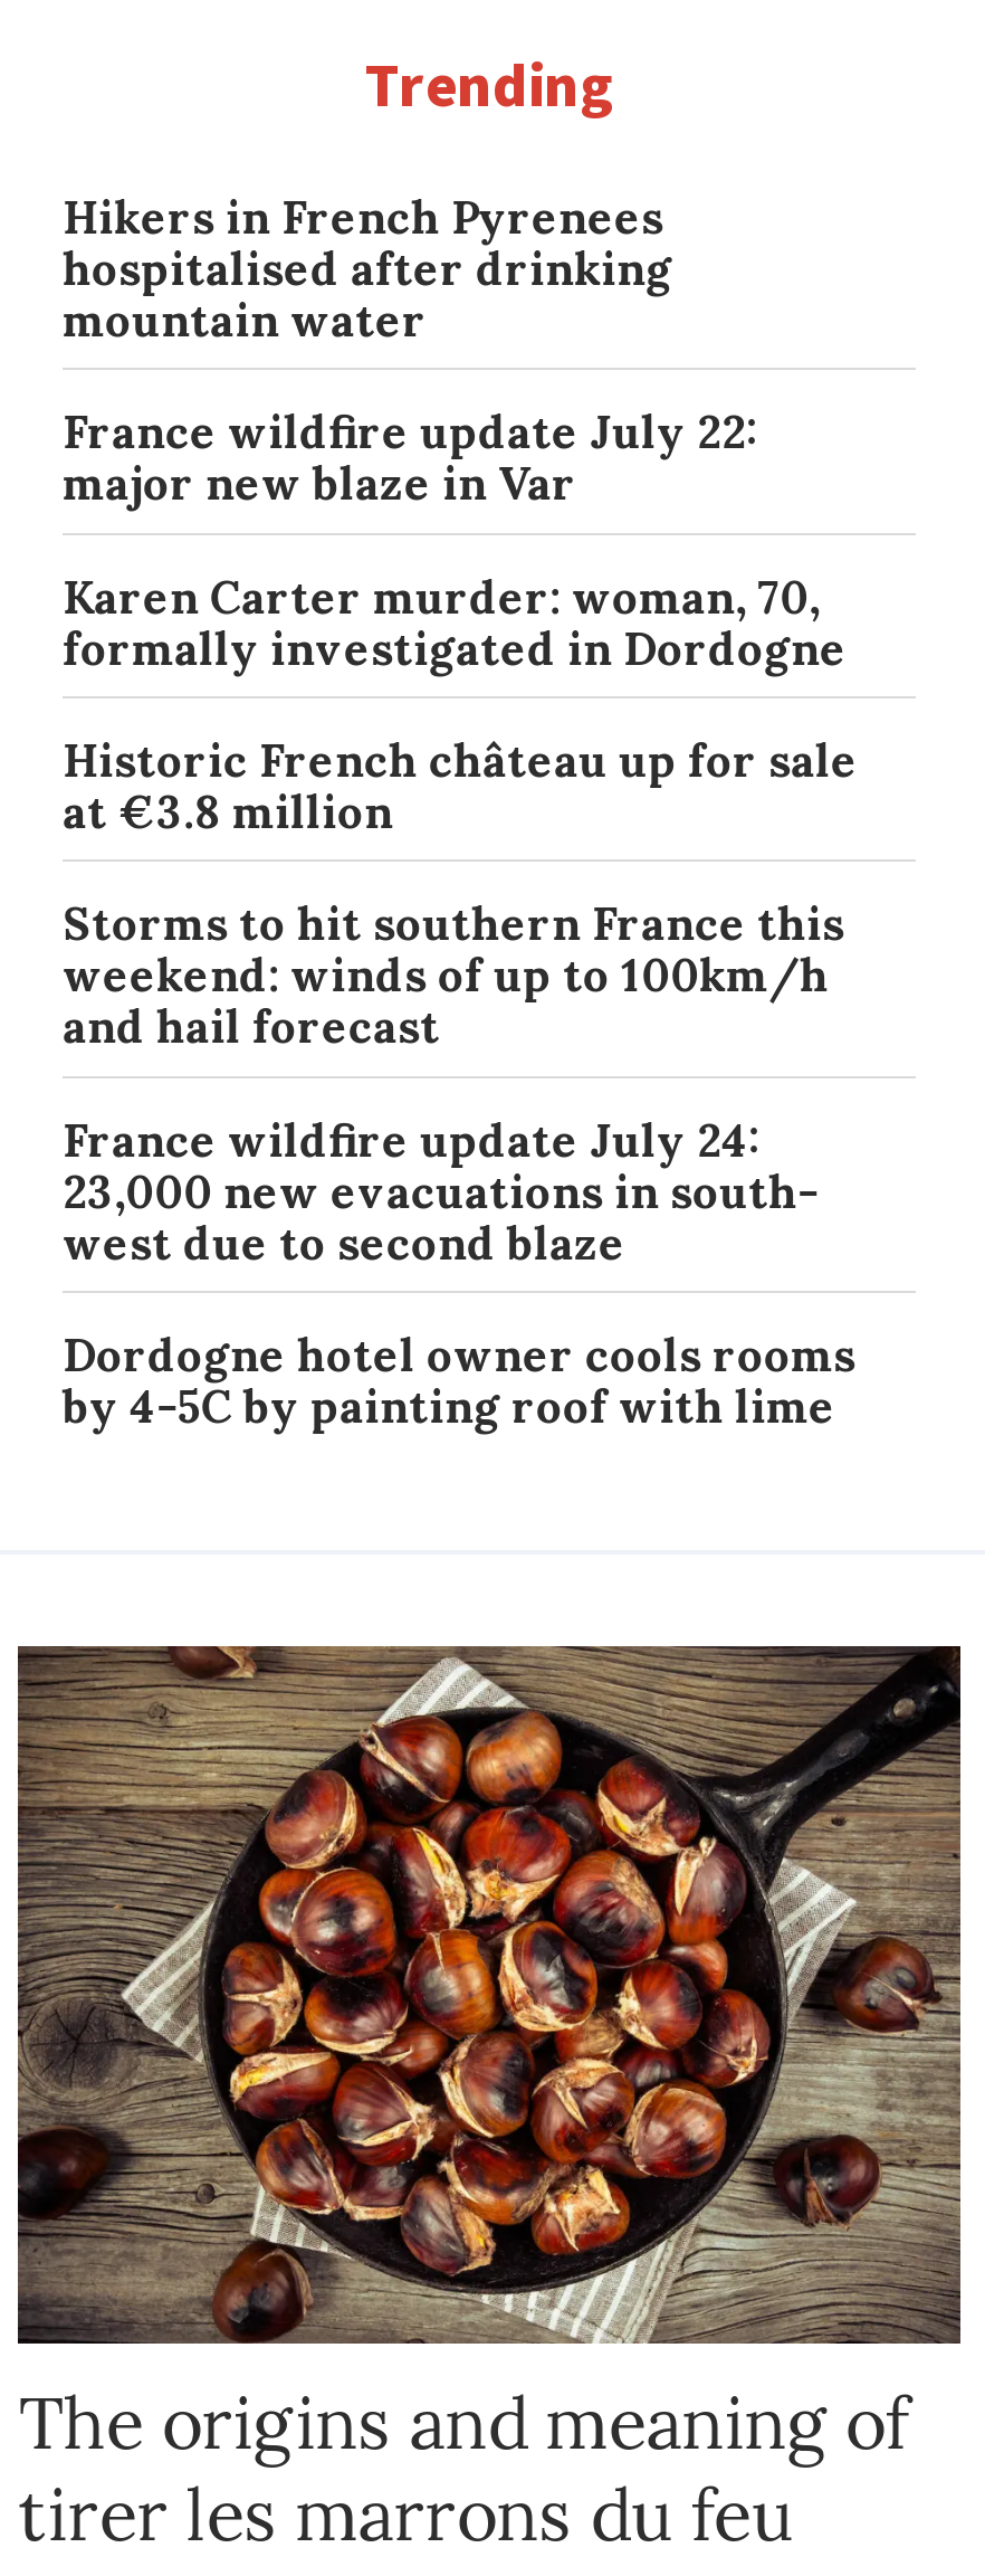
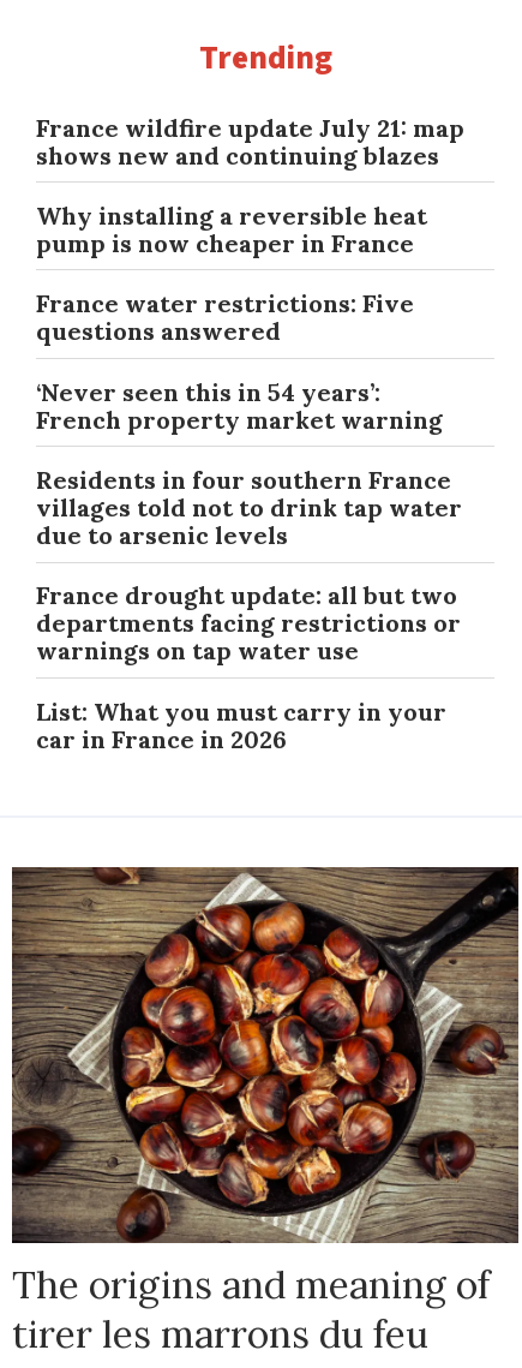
[63,189,673,348] Hikers in French Pyrenees | hospitalised after drinking | mountain water -> [36,112,465,170] France wildfire update July 21: map | shows new and continuing blazes
[63,404,758,512] France wildfire update July 22: | major new blaze in Var -> [36,200,427,258] Why installing a reversible heat | pump is now cheaper in France
[63,568,847,676] Karen Carter murder: woman, 70, | formally investigated in Dordogne -> [36,289,414,346] France water restrictions: Five | questions answered
[63,732,858,840] Historic French château up for sale | at €3.8 million -> [36,377,443,434] ‘Never seen this in 54 years’: | French property market warning
[63,897,845,1055] Storms to hit southern France this | weekend: winds of up to 100km/h | and hail forecast -> [36,465,462,550] Residents in four southern France | villages told not to drink tap water | due to arsenic levels
[63,1112,818,1271] France wildfire update July 24: | 23,000 new evacuations in south- | west due to second blaze -> [36,581,461,666] France drought update: all but two | departments facing restrictions or | warnings on tap water use
[63,1327,856,1435] Dordogne hotel owner cools rooms | by 4-5C by painting roof with lime -> [36,696,447,754] List: What you must carry in your | car in France in 2026

